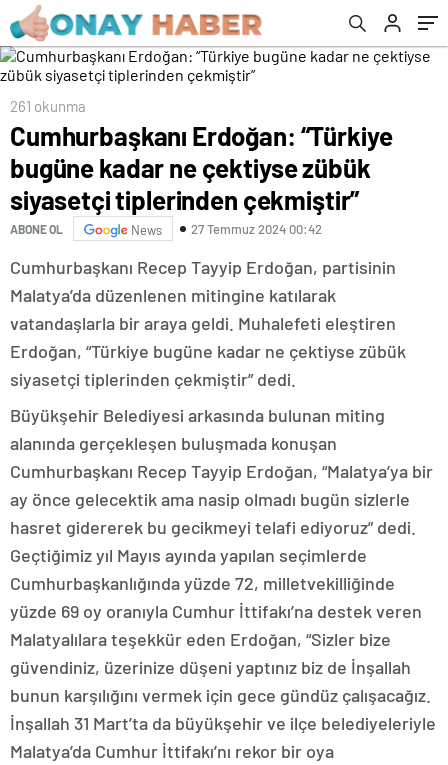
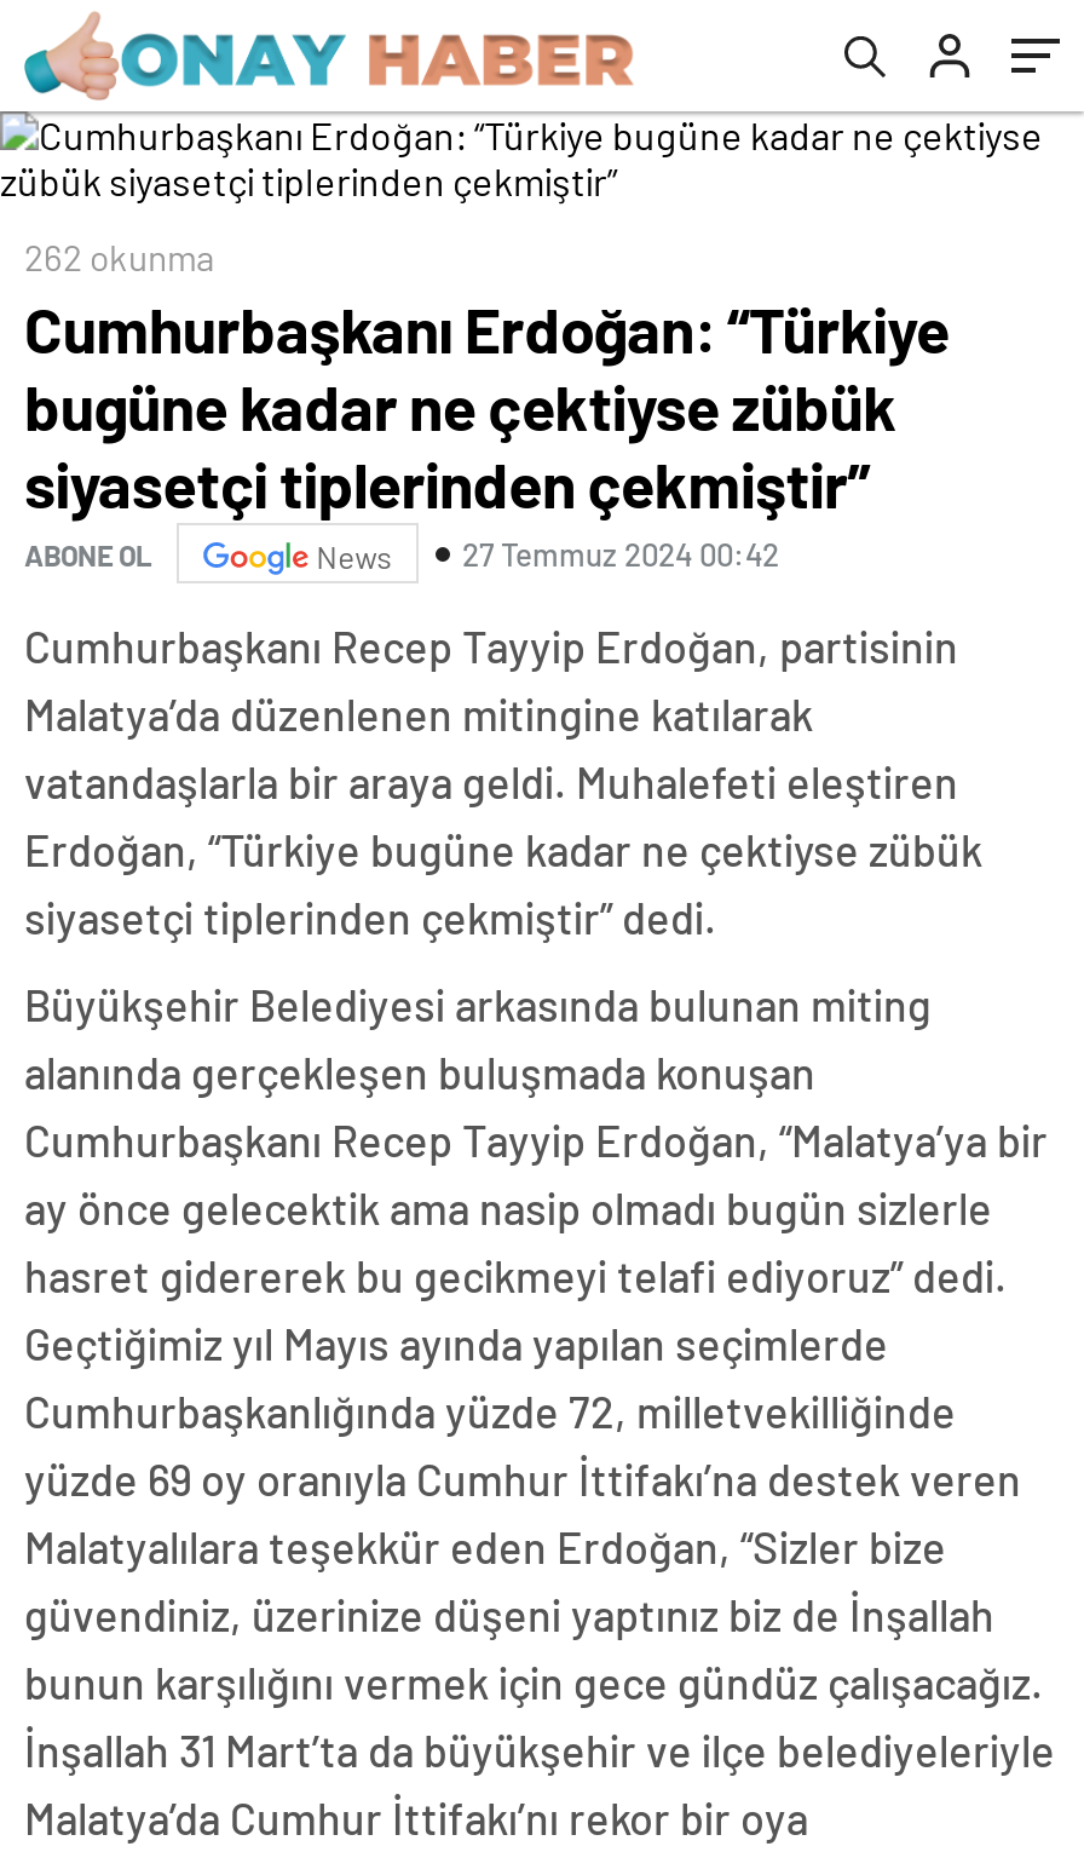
[10,97,86,115] 261 okunma -> [24,235,215,278] 262 okunma

